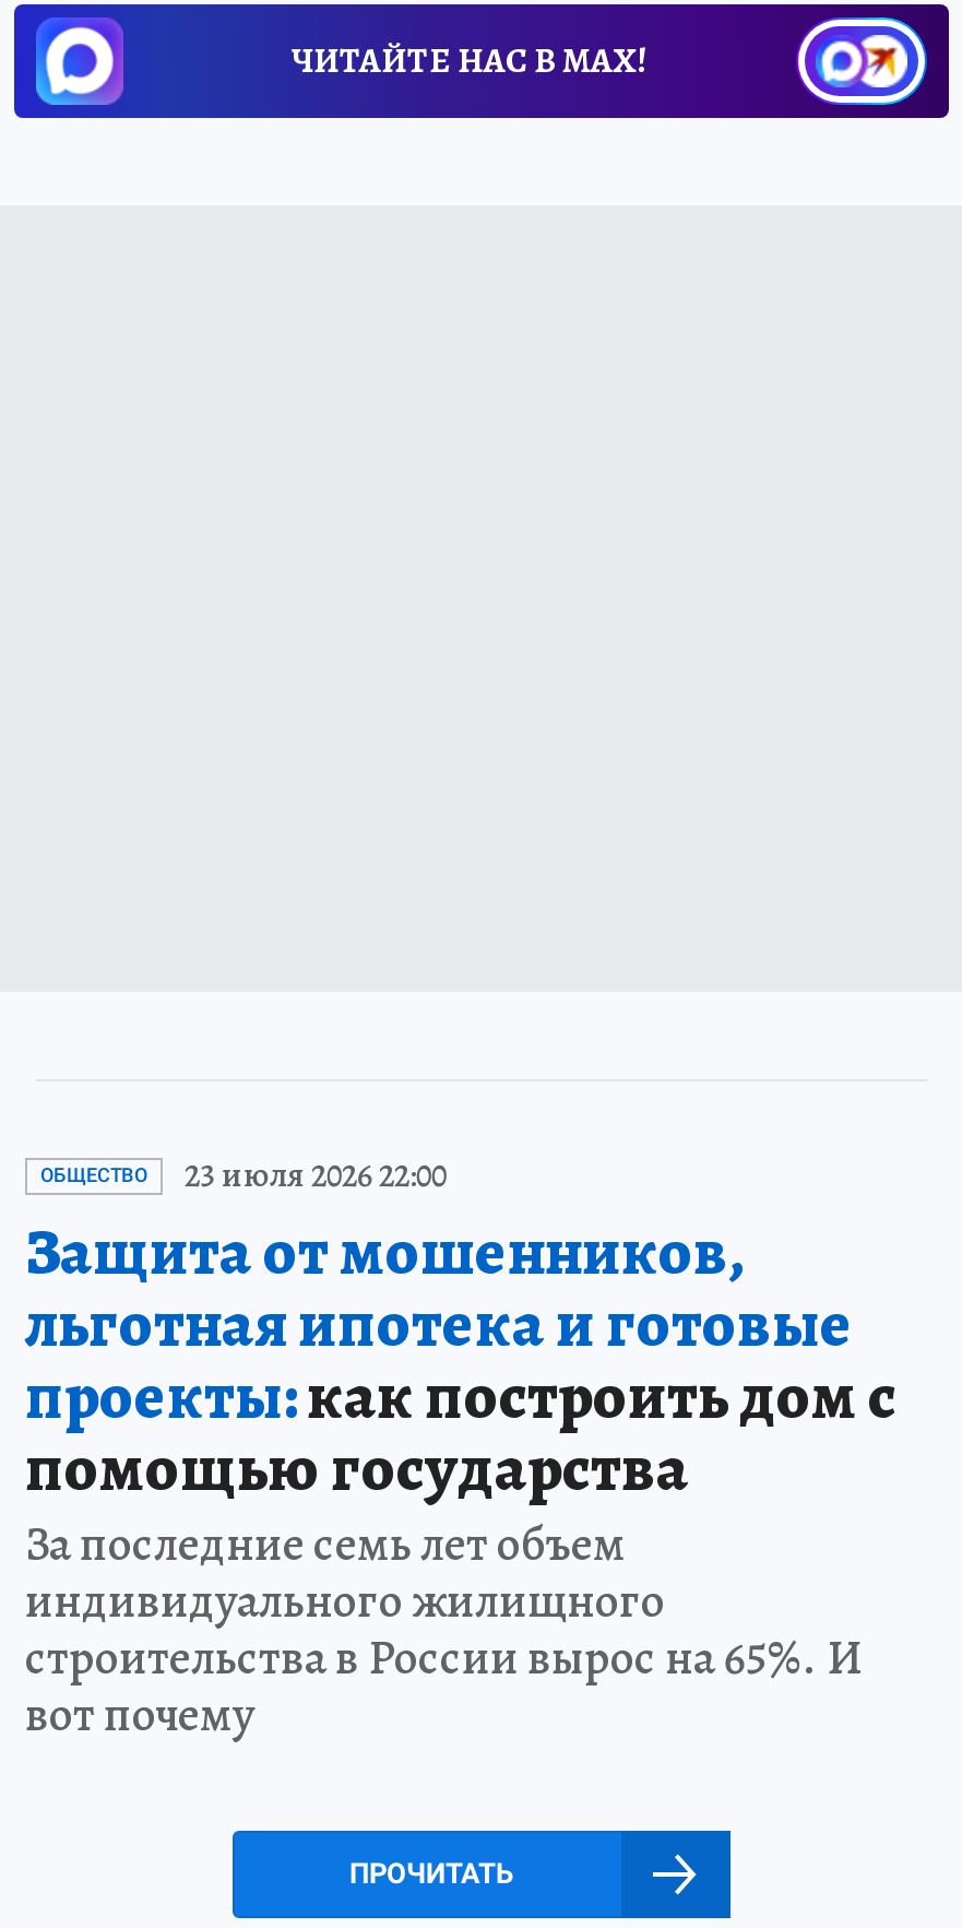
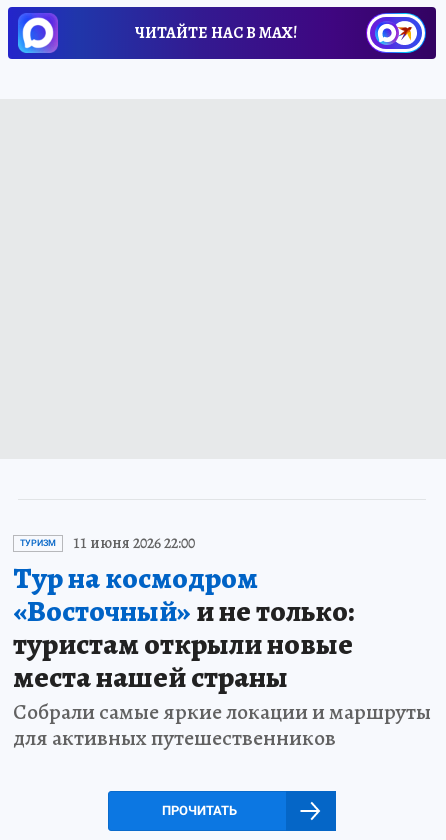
[25,1152,896,1748] ОБЩЕСТВО | 23 июля 2026 22:00 | Защита от мошенников, | льготная ипотека и готовые | проекты:как построить дом с | помощью государства | За последние семь лет объем | индивидуального жилищного | строительства в России вырос на 65%. И | вот почему -> [13,532,431,753] ТУРИЗМ | 11 июня 2026 22:00 | Тур на космодром | «Восточный»и не только: | туристам открыли новые | места нашей страны | Собрали самые яркие локации и маршруты | для активных путешественников

